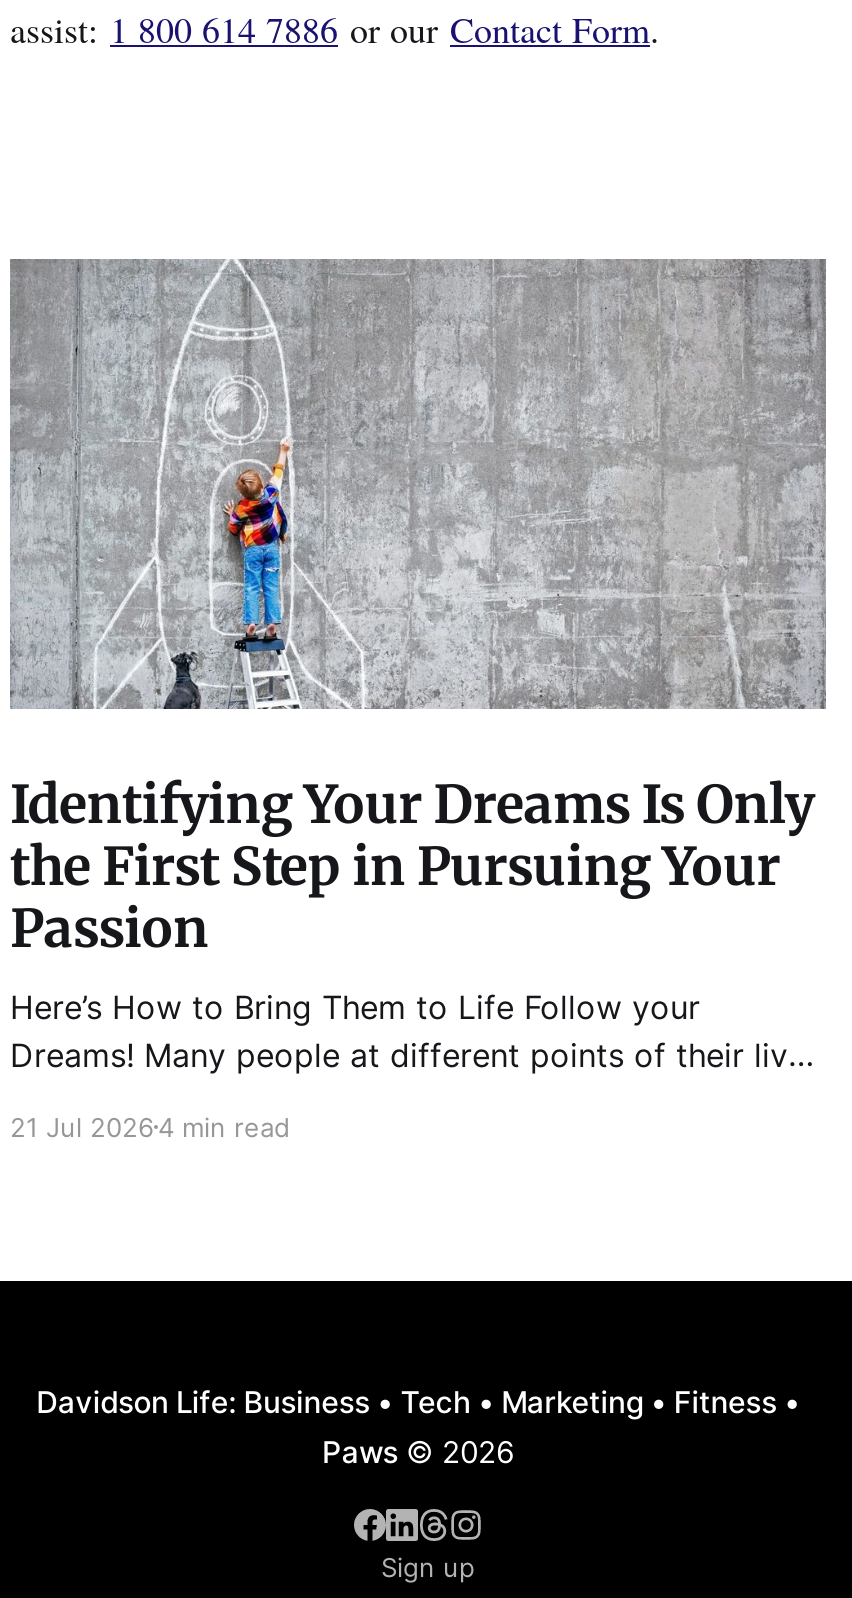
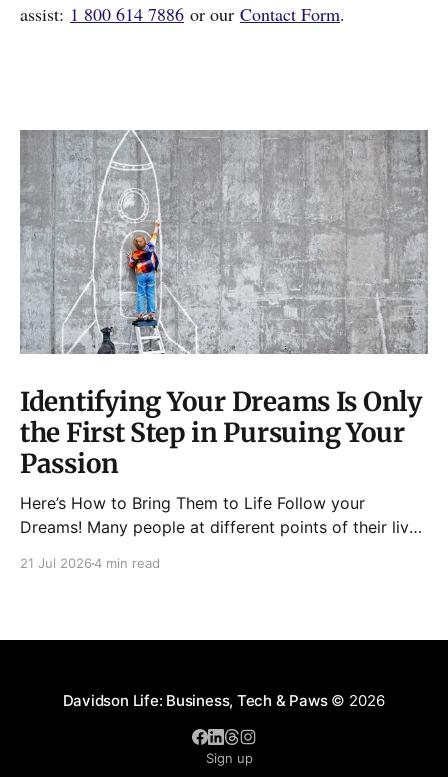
[36,1383,800,1471] Davidson Life: Business • Tech • Marketing • Fitness • | Paws © 2026 -> [62,691,385,710] Davidson Life: Business, Tech & Paws © 2026

